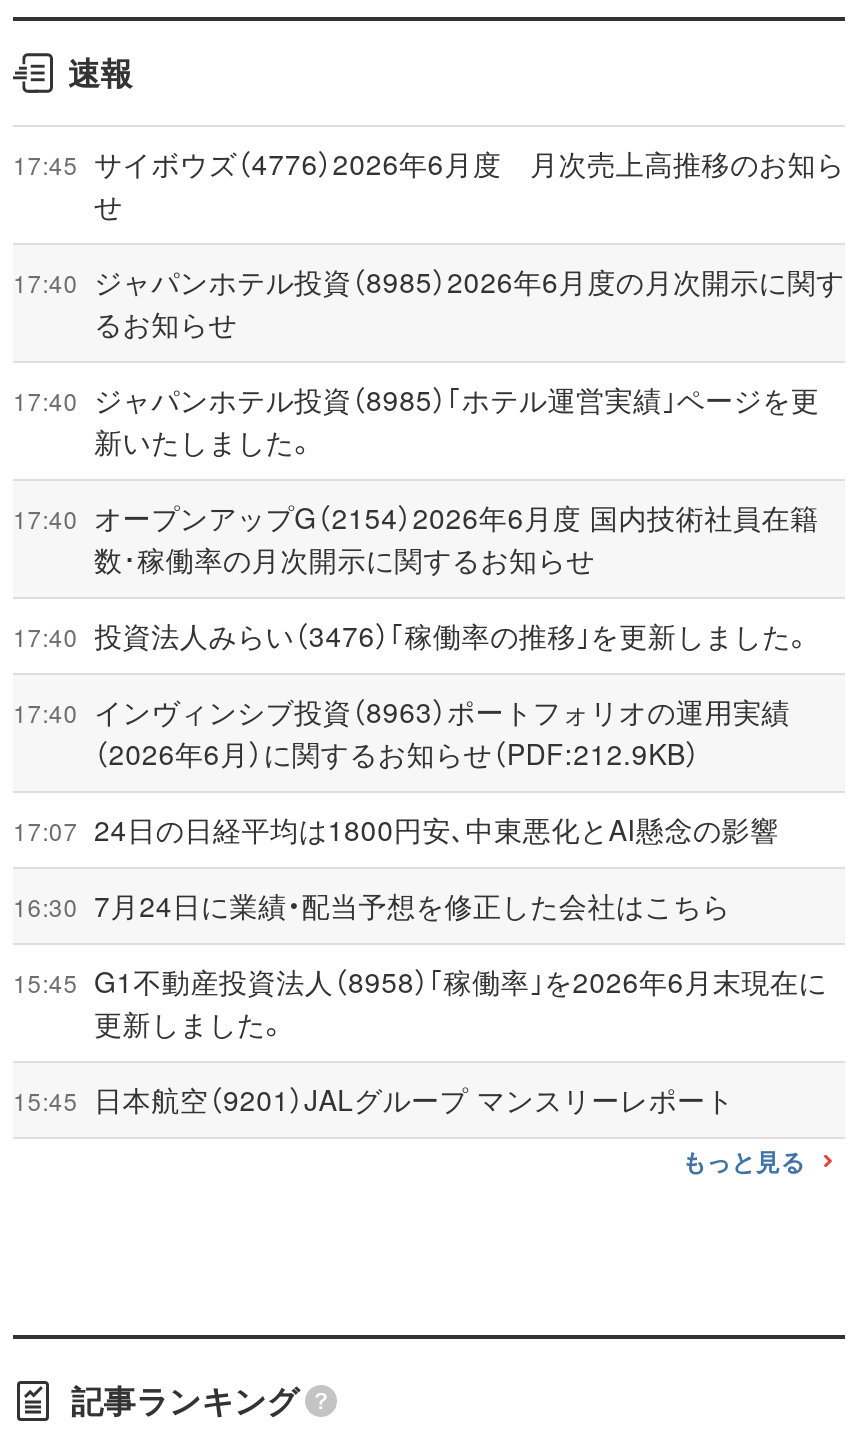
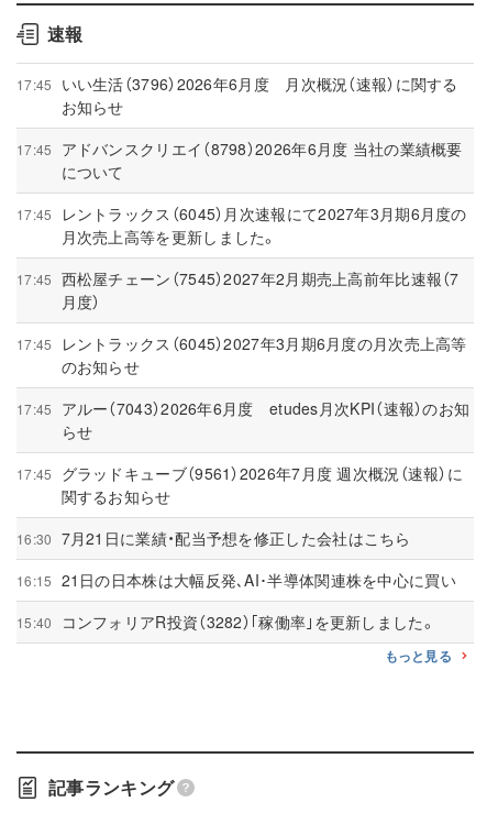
[13,143,845,225] 17:45 サイボウズ（4776）2026年6月度 月次売上高推移のお知ら | せ -> [16,72,458,118] 17:45 いい生活（3796）2026年6月度 月次概況（速報）に関する | お知らせ
[13,261,845,343] 17:40 ジャパンホテル投資（8985）2026年6月度の月次開示に関す | るお知らせ -> [16,137,463,183] 17:45 アドバンスクリエイ（8798）2026年6月度 当社の業績概要 | について
[13,379,819,461] 17:40 ジャパンホテル投資（8985）｢ホテル運営実績｣ページを更 | 新いたしました。 -> [16,202,467,247] 17:45 レントラックス（6045）月次速報にて2027年3月期6月度の | 月次売上高等を更新しました。
[13,497,819,579] 17:40 オープンアップG（2154）2026年6月度 国内技術社員在籍 | 数･稼働率の月次開示に関するお知らせ -> [16,267,459,312] 17:45 西松屋チェーン（7545）2027年2月期売上高前年比速報（7 | 月度）
[13,615,813,655] 17:40 投資法人みらい（3476）｢稼働率の推移｣を更新しました。 -> [16,332,467,377] 17:45 レントラックス（6045）2027年3月期6月度の月次売上高等 | のお知らせ
[13,691,790,773] 17:40 インヴィンシブ投資（8963）ポートフォリオの運用実績 | （2026年6月）に関するお知らせ（PDF:212.9KB） -> [16,397,470,442] 17:45 アルー（7043）2026年6月度 etudes月次KPI（速報）のお知 | らせ
[13,809,779,849] 17:07 24日の日経平均は1800円安､中東悪化とAI懸念の影響 -> [16,462,463,507] 17:45 グラッドキューブ（9561）2026年7月度 週次概況（速報）に | 関するお知らせ
[13,885,730,925] 16:30 7月24日に業績・配当予想を修正した会社はこちら -> [16,527,411,549] 16:30 7月21日に業績・配当予想を修正した会社はこちら
[13,961,827,1043] 15:45 G1不動産投資法人（8958）｢稼働率｣を2026年6月末現在に | 更新しました。 -> [16,569,456,591] 16:15 21日の日本株は大幅反発､AI･半導体関連株を中心に買い
[13,1079,734,1119] 15:45 日本航空（9201）JALグループ マンスリーレポート -> [16,610,436,632] 15:40 コンフォリアR投資（3282）｢稼働率｣を更新しました。

